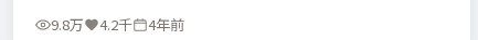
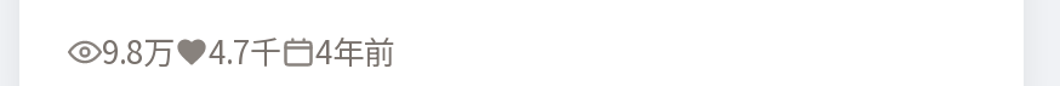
[51,14,184,35] 9.8万 4.2千 4年前 -> [102,28,395,74] 9.8万 4.7千 4年前

